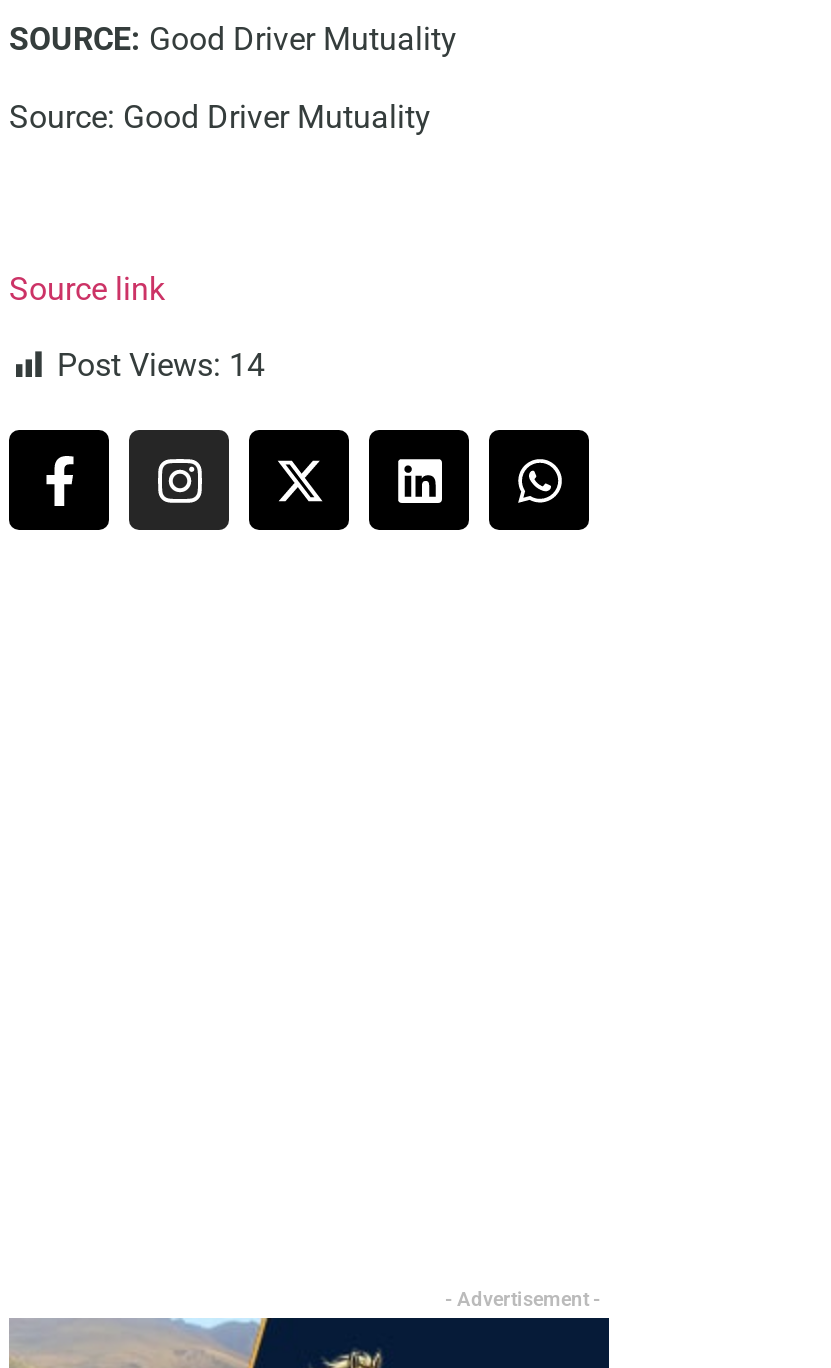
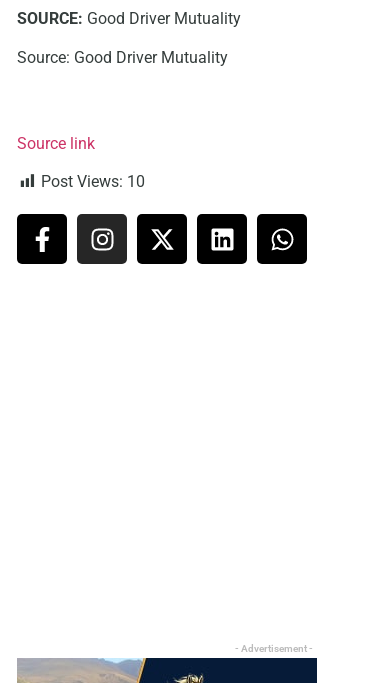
[57,347,265,385] Post Views: 14 -> [41,172,145,191] Post Views: 10

